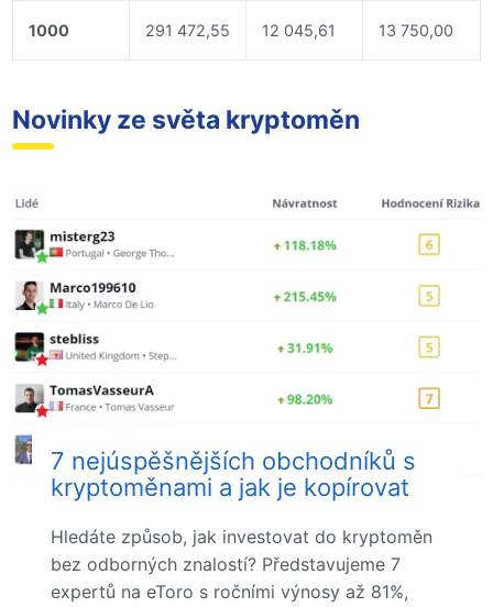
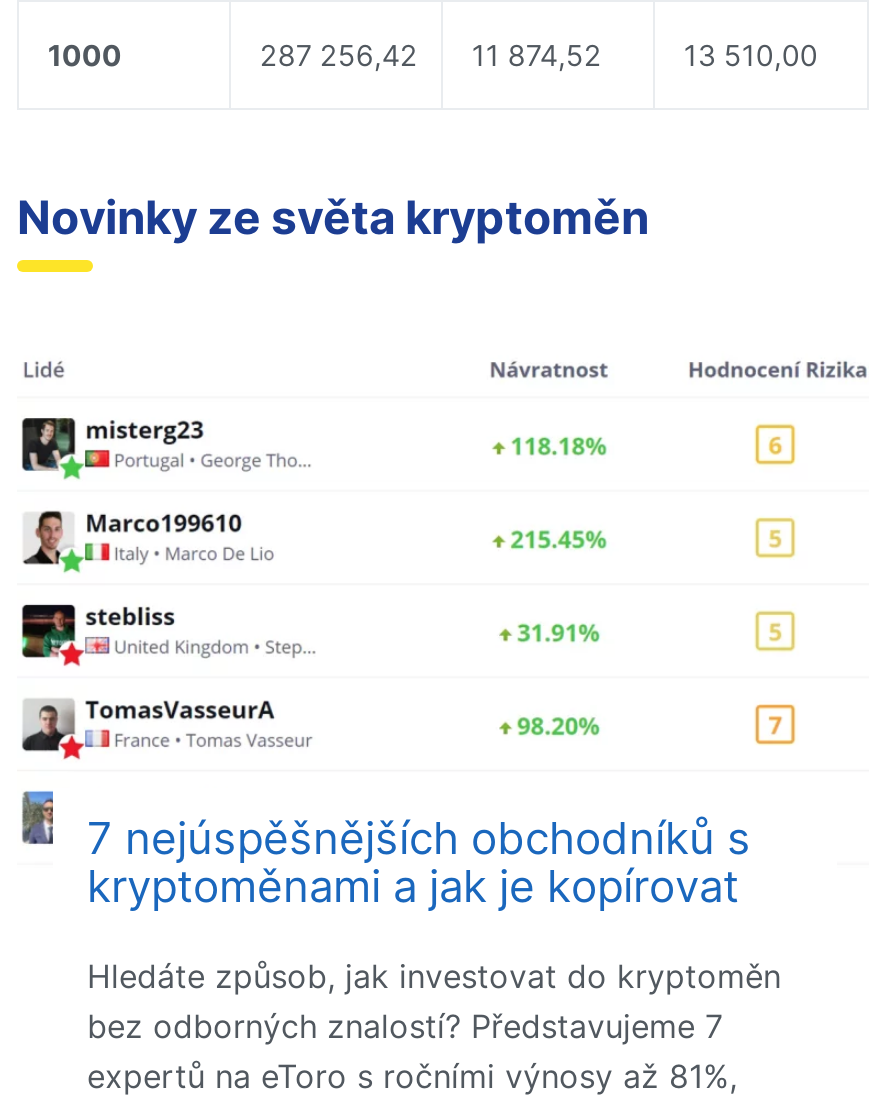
[146,21,230,40] 291 472,55 -> [260,39,418,73] 287 256,42
[262,21,336,40] 12 045,61 -> [472,39,602,73] 11 874,52
[379,21,454,40] 13 750,00 -> [684,39,818,73] 13 510,00

